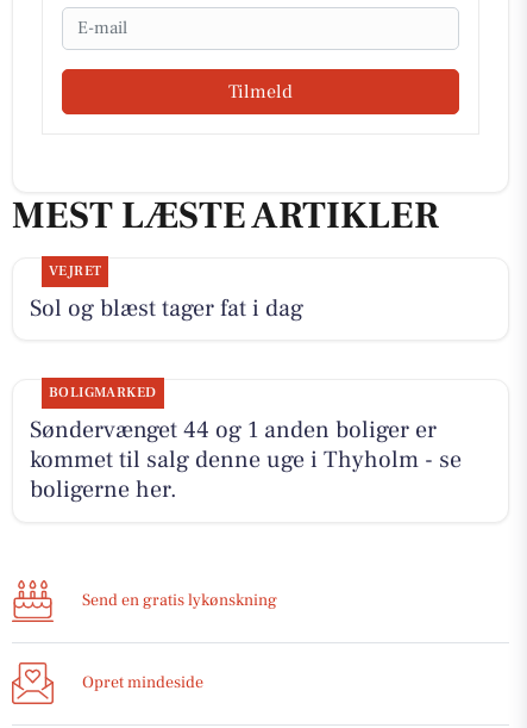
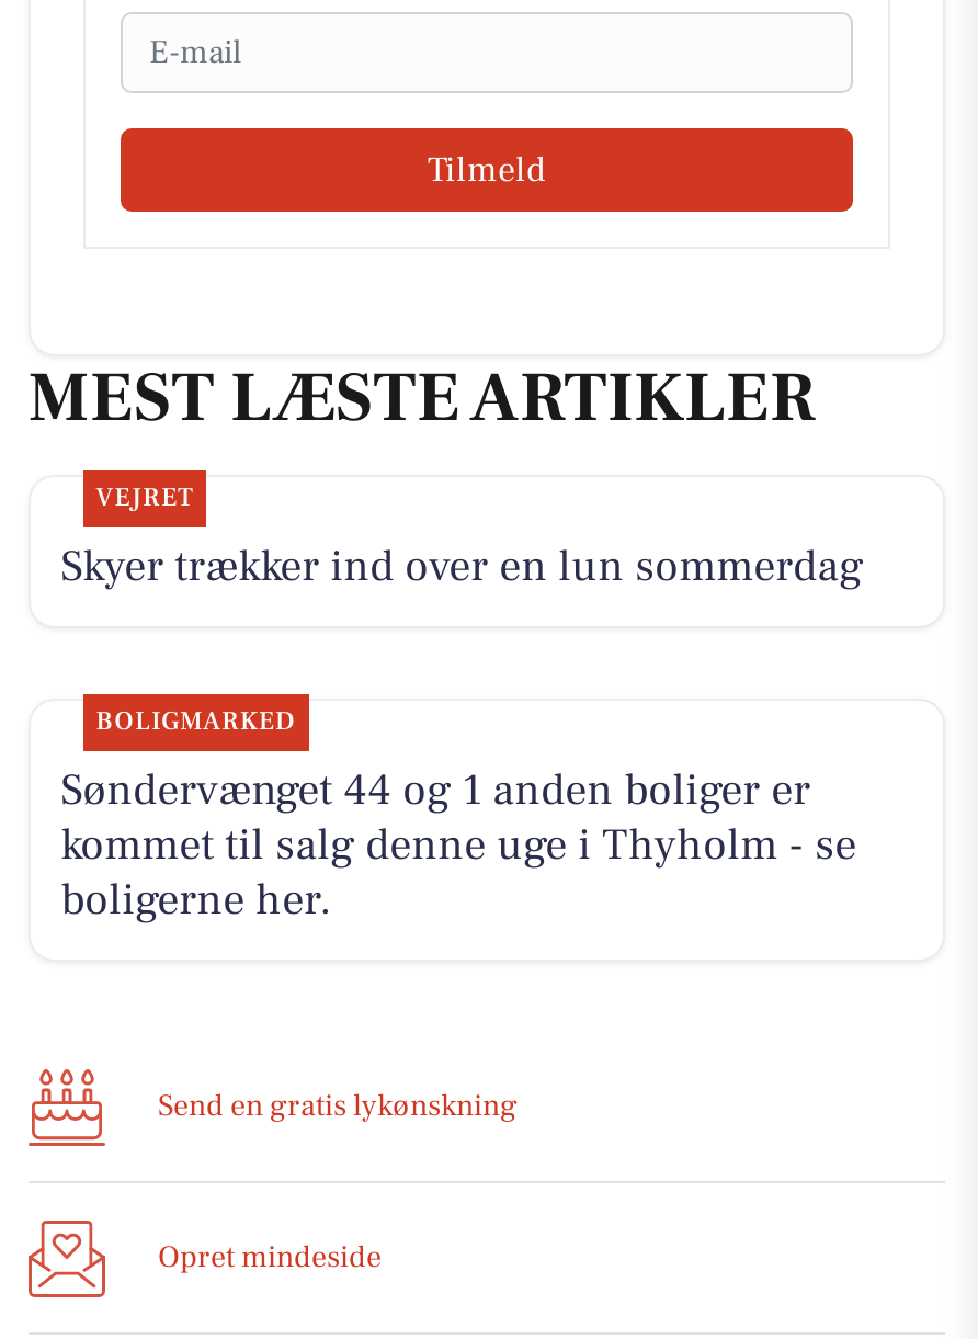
[29,293,303,324] Sol og blæst tager fat i dag -> [61,539,863,596] Skyer trækker ind over en lun sommerdag

